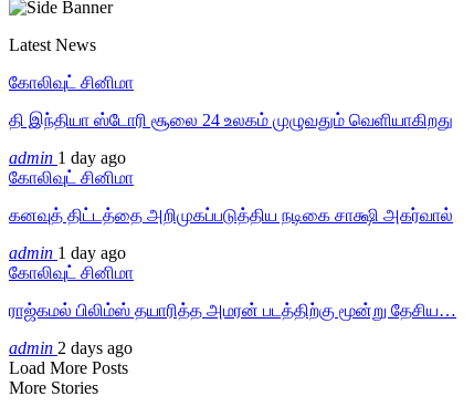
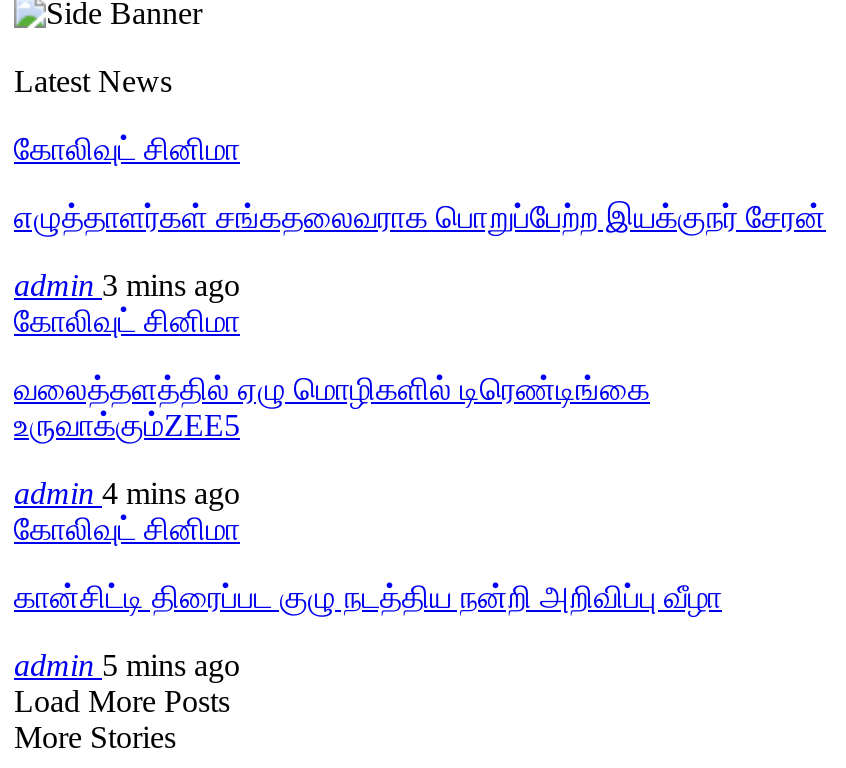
[9,111,453,129] தி இந்தியா ஸ்டோரி சூலை 24 உலகம் முழுவதும் வெளியாகிறது -> [14,200,826,234] எழுத்தாளர்கள் சங்கதலைவராக பொறுப்பேற்ற இயக்குநர் சேரன்
[9,148,126,167] admin 1 day ago -> [14,268,240,302] admin 3 mins ago
[9,206,453,225] கனவுத் திட்டத்தை அறிமுகப்படுத்திய நடிகை சாக்ஷி அகர்வால் -> [14,372,650,442] வலைத்தளத்தில் ஏழு மொழிகளில் டிரெண்டிங்கை | உருவாக்கும்ZEE5
[9,243,126,262] admin 1 day ago -> [14,476,240,510] admin 4 mins ago
[9,301,456,320] ராஜ்கமல் பிலிம்ஸ் தயாரித்த அமரன் படத்திற்கு மூன்று தேசிய… -> [14,580,722,614] கான்சிட்டி திரைப்பட குழு நடத்திய நன்றி அறிவிப்பு வீழா
[9,338,133,357] admin 2 days ago -> [14,648,240,682] admin 5 mins ago

